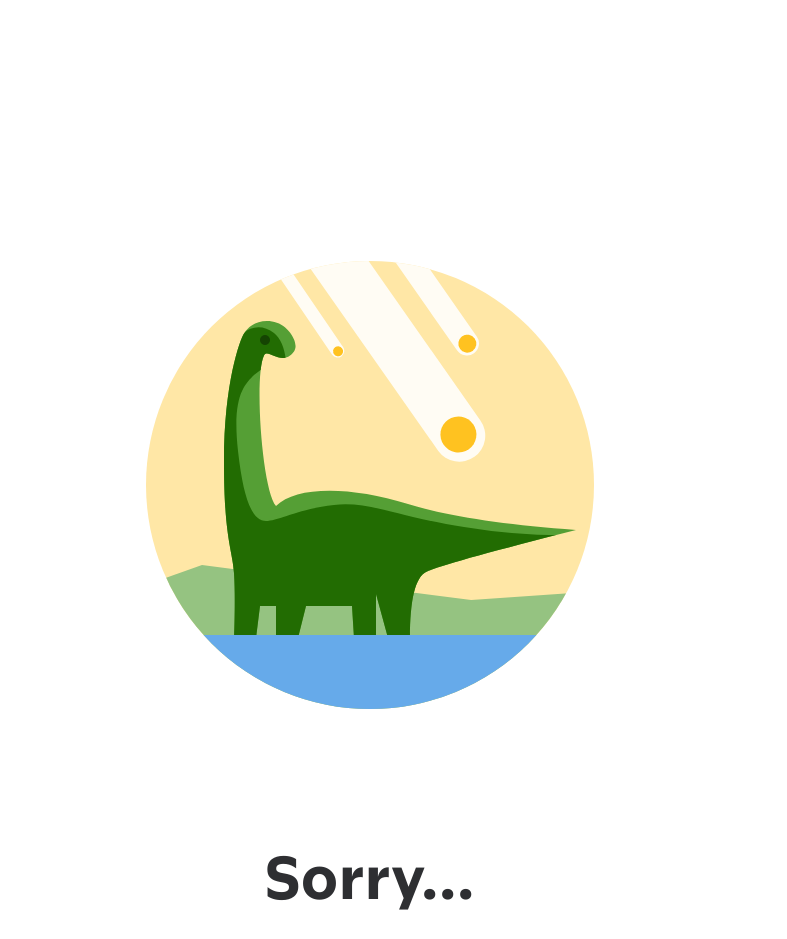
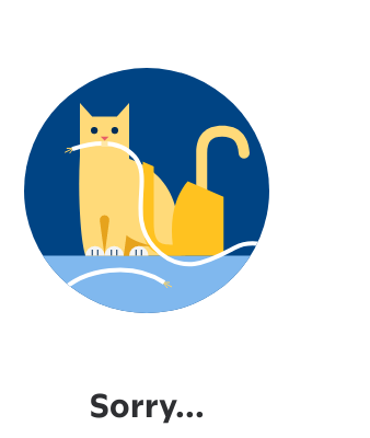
[146,261,594,663] [image] -> [23,67,270,289] [image]

